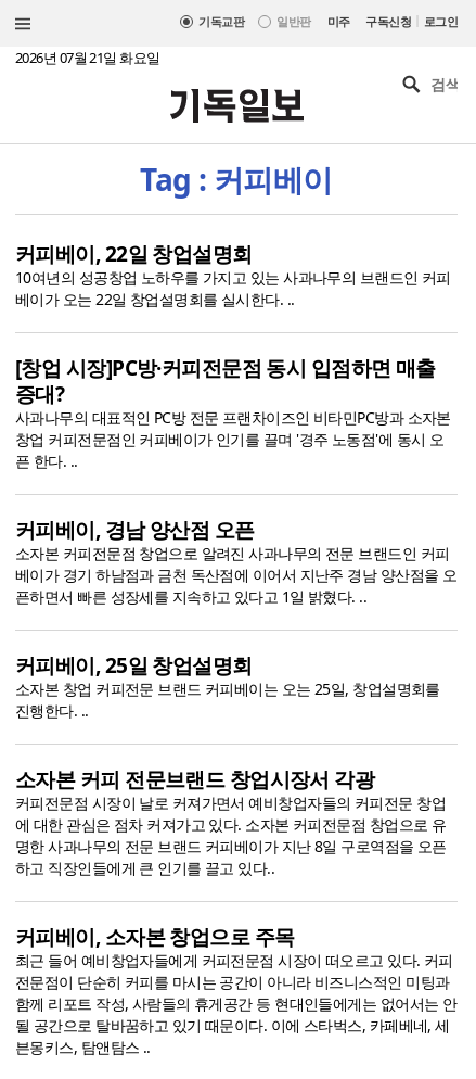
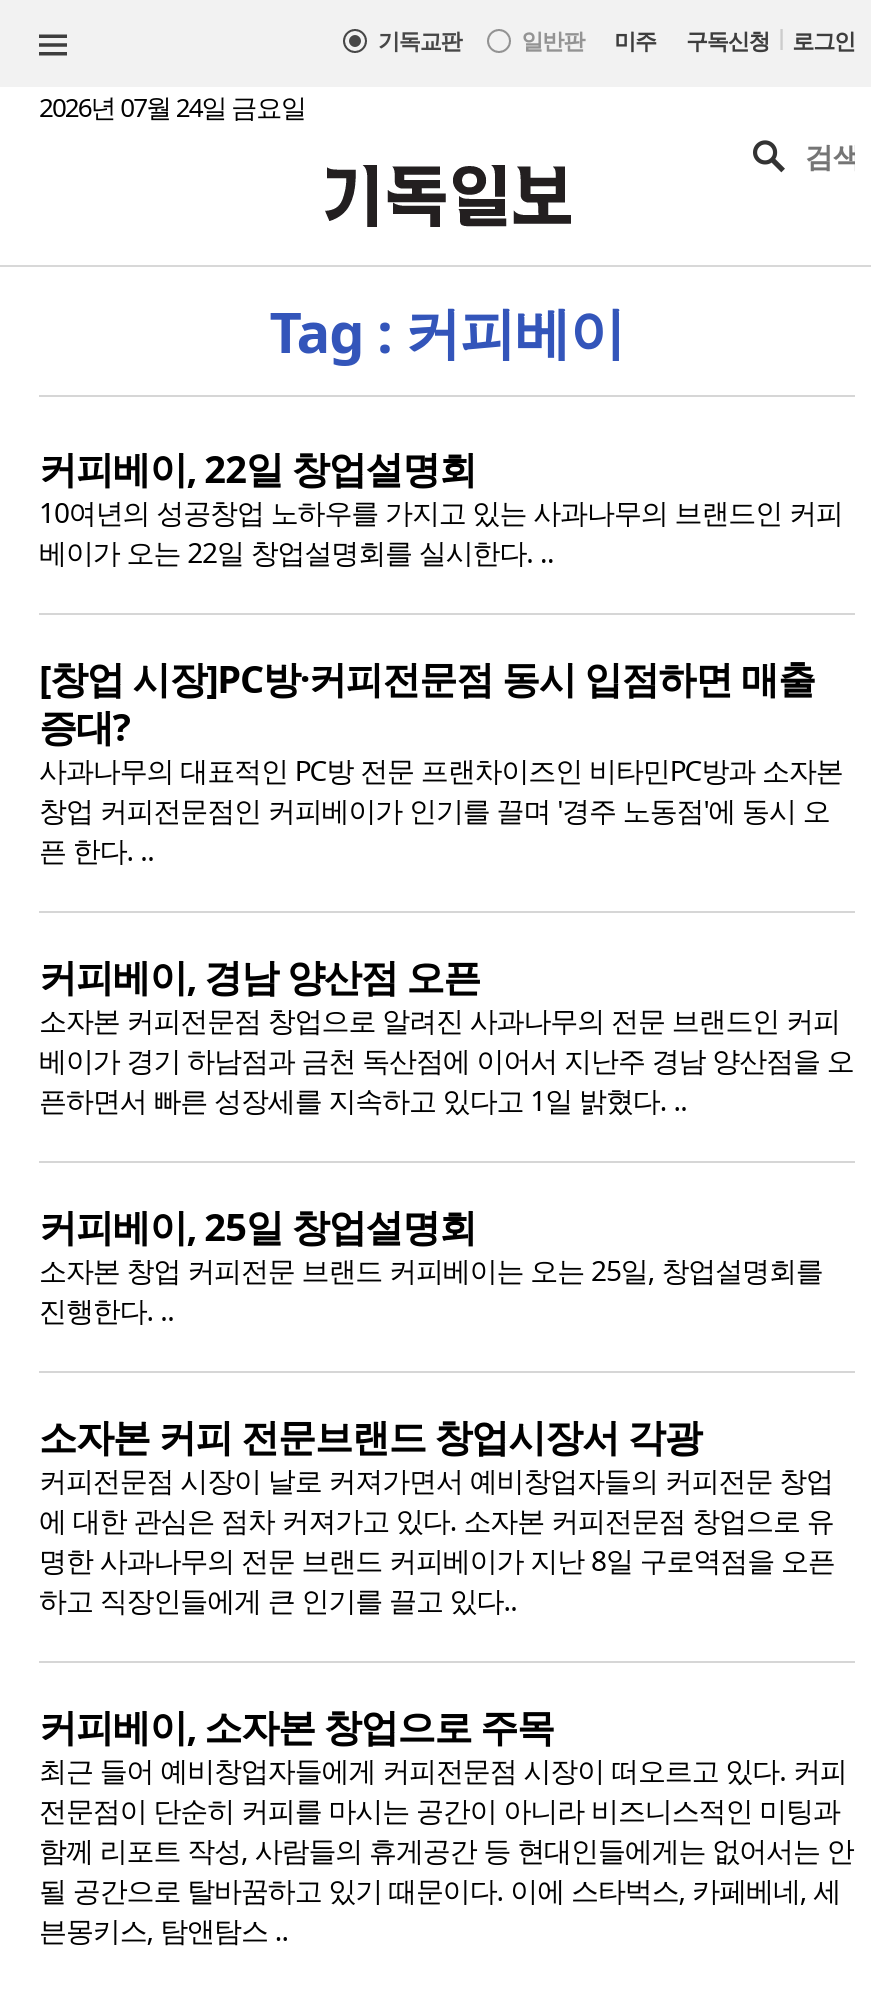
[15,48,160,67] 2026년 07월 21일 화요일 -> [39,89,306,125] 2026년 07월 24일 금요일

